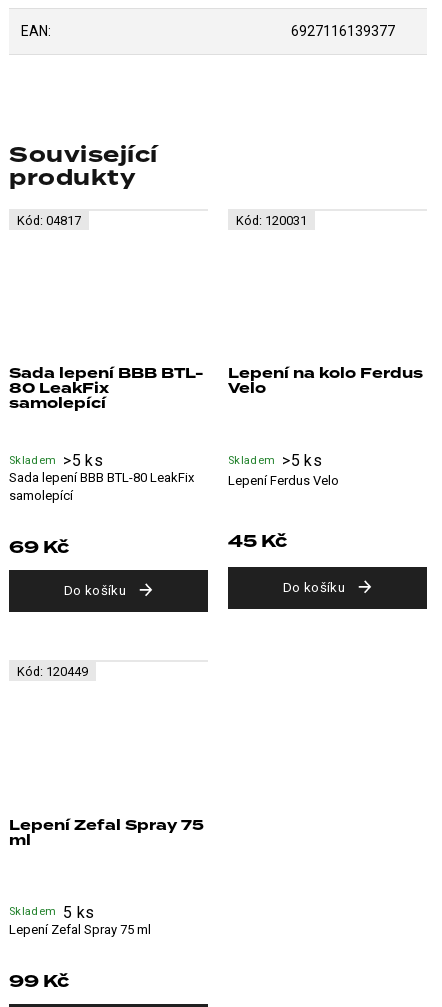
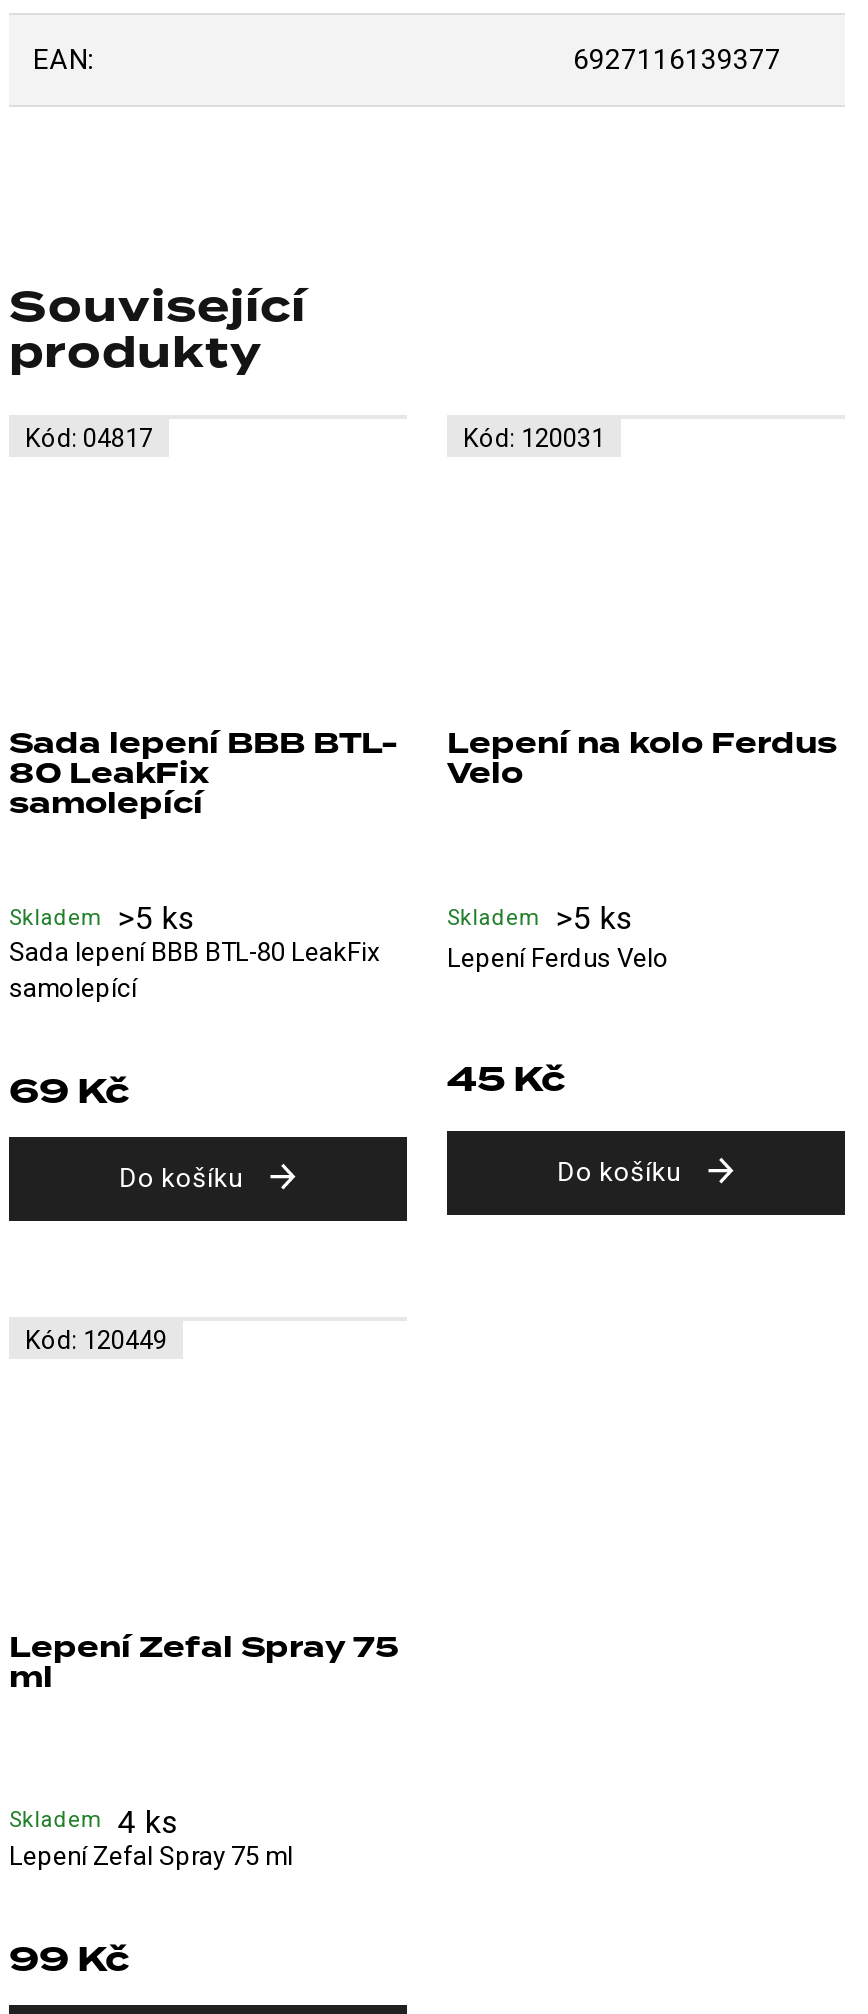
[9,903,95,922] Skladem 5 ks -> [9,1802,180,1840] Skladem 4 ks

